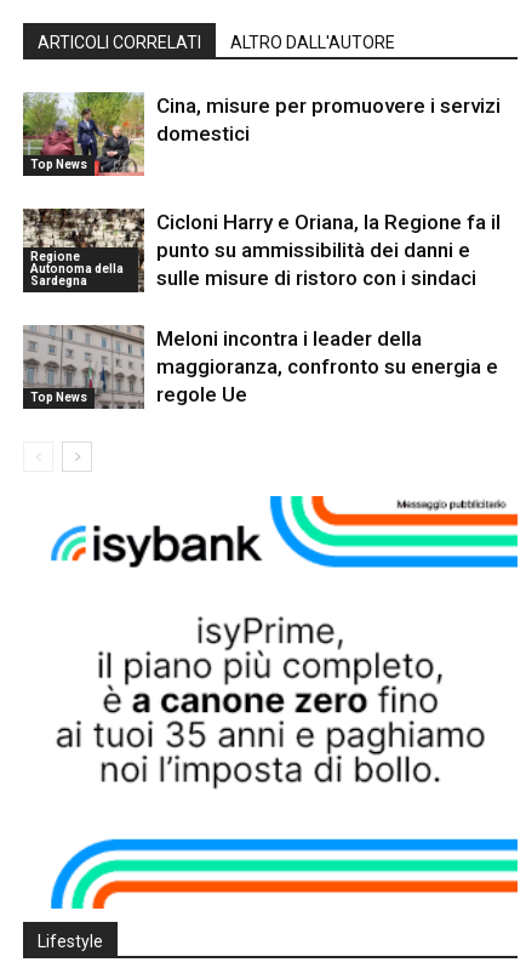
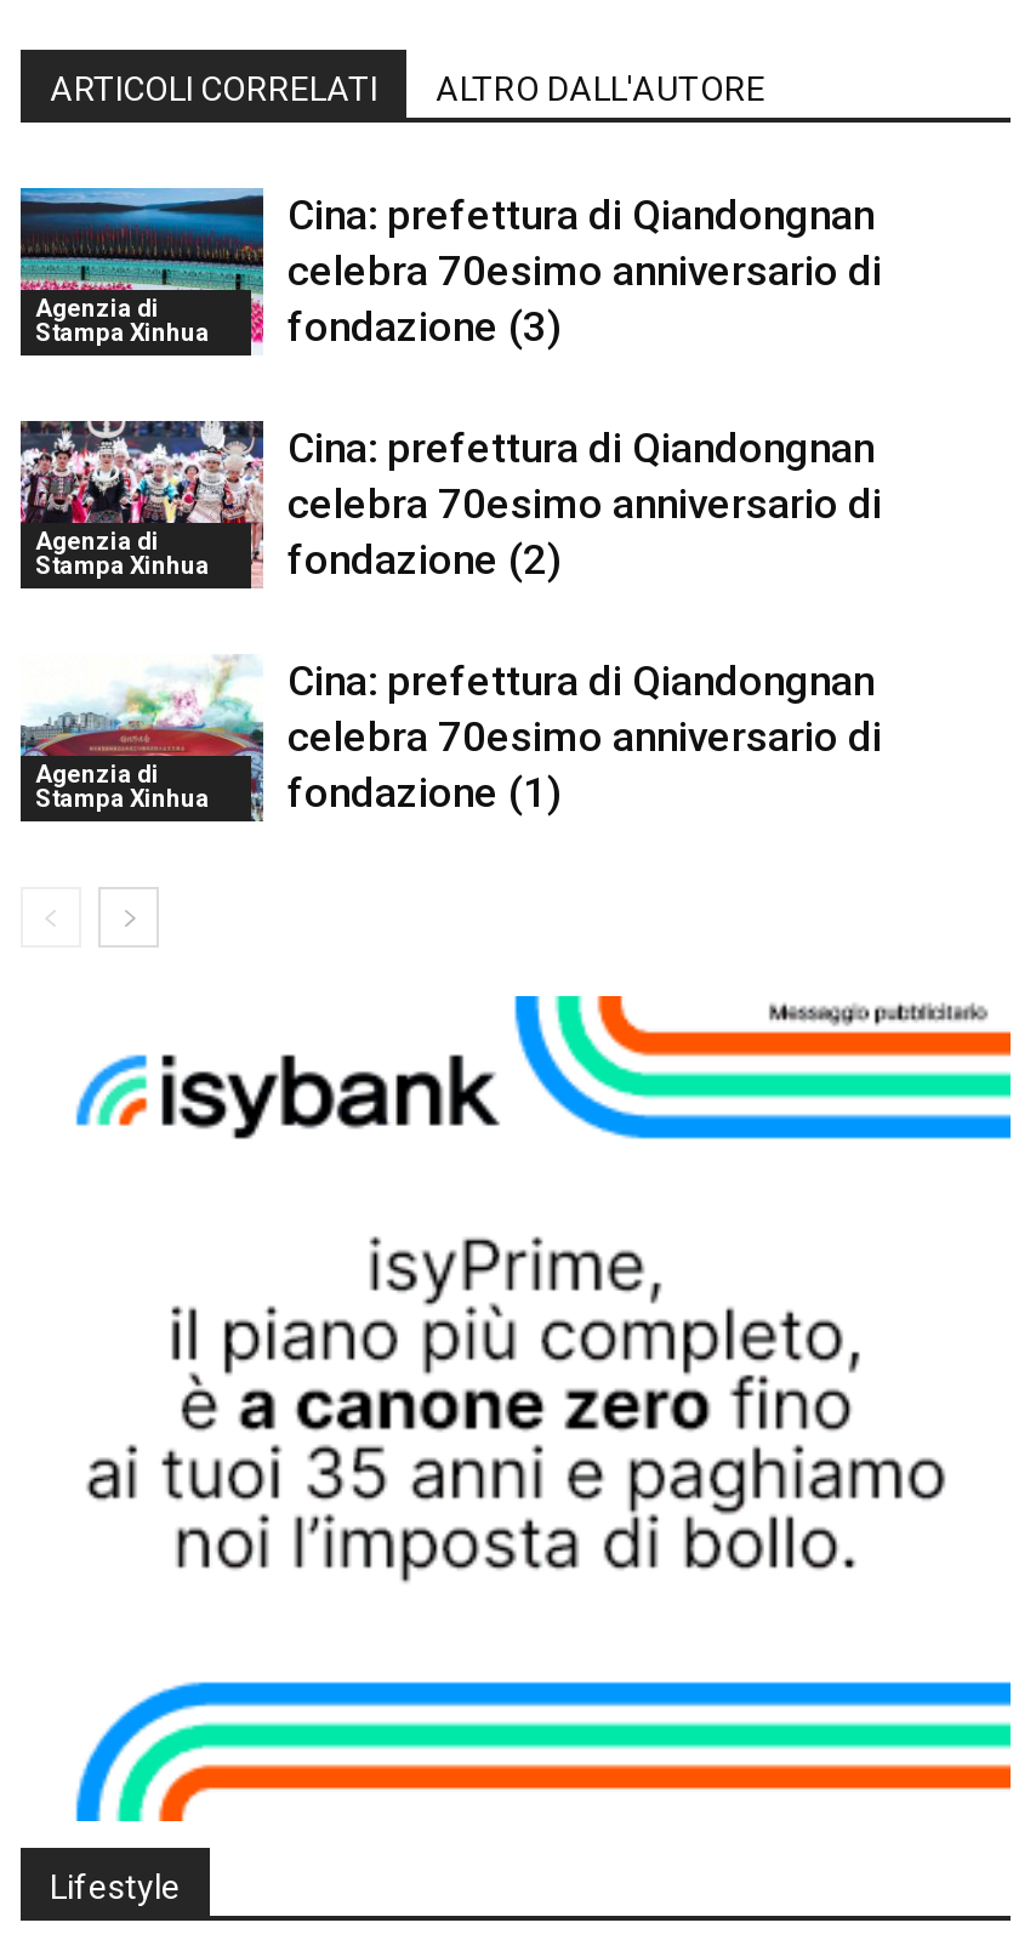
[22,91,139,176] [image] | Top News -> [18,186,254,358] [image] | Agenzia di | Stampa Xinhua
[156,94,501,146] Cina, misure per promuovere i servizi | domestici -> [288,191,882,351] Cina: prefettura di Qiandongnan | celebra 70esimo anniversario di | fondazione (3)
[23,209,139,288] [image] | Regione | Autonoma della | Sardegna -> [21,421,254,579] [image] | Agenzia di | Stampa Xinhua
[156,210,501,290] Cicloni Harry e Oriana, la Regione fa il | punto su ammissibilità dei danni e | sulle misure di ristoro con i sindaci -> [288,424,882,584] Cina: prefettura di Qiandongnan | celebra 70esimo anniversario di | fondazione (2)
[22,324,139,409] [image] | Top News -> [23,654,254,819] [image] | Agenzia di | Stampa Xinhua
[156,327,498,407] Meloni incontra i leader della | maggioranza, confronto su energia e | regole Ue -> [288,657,882,817] Cina: prefettura di Qiandongnan | celebra 70esimo anniversario di | fondazione (1)

